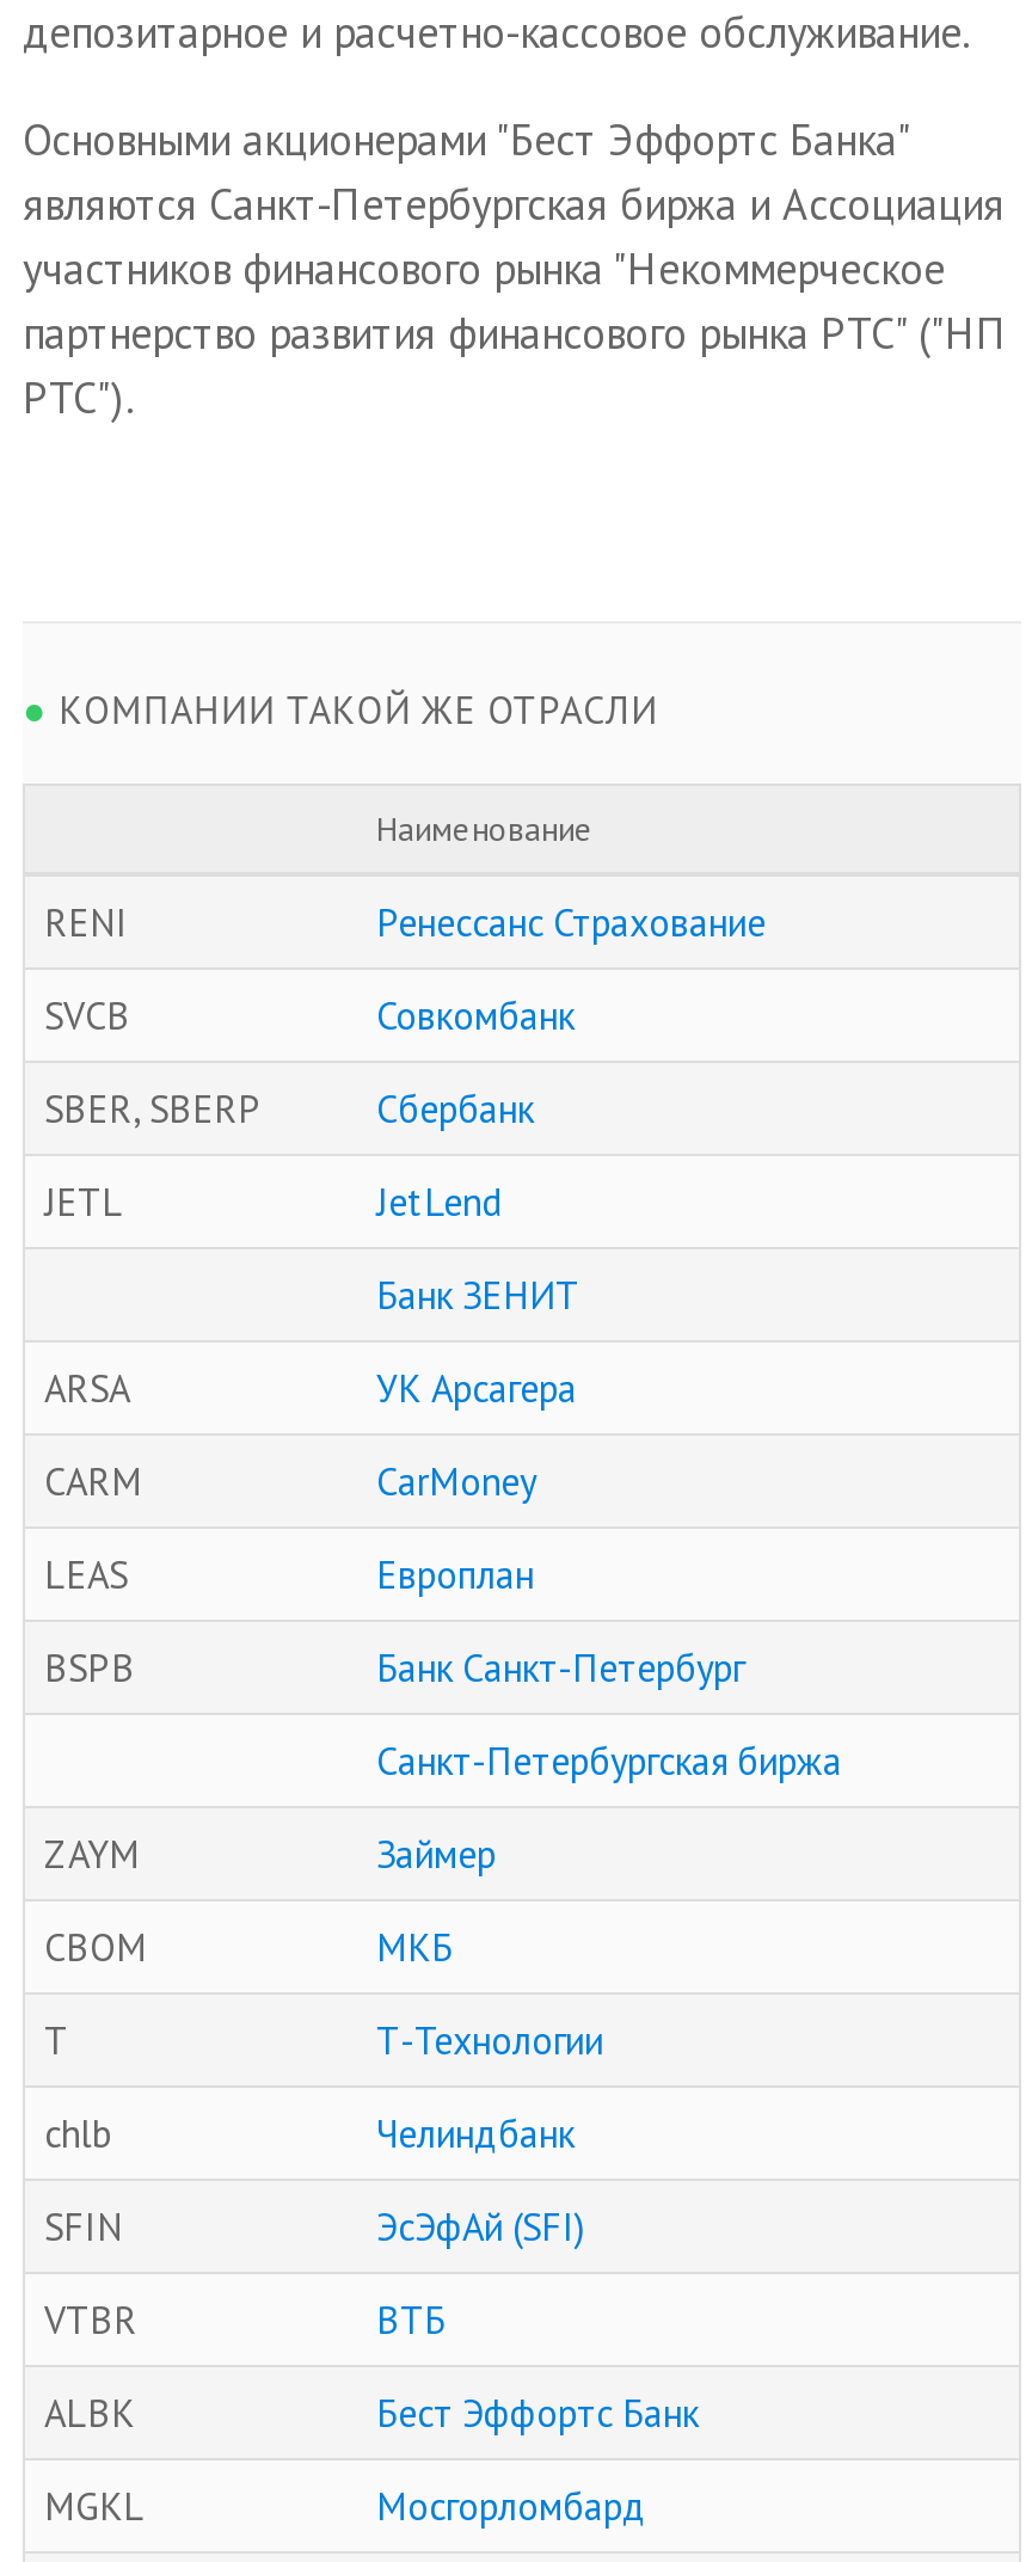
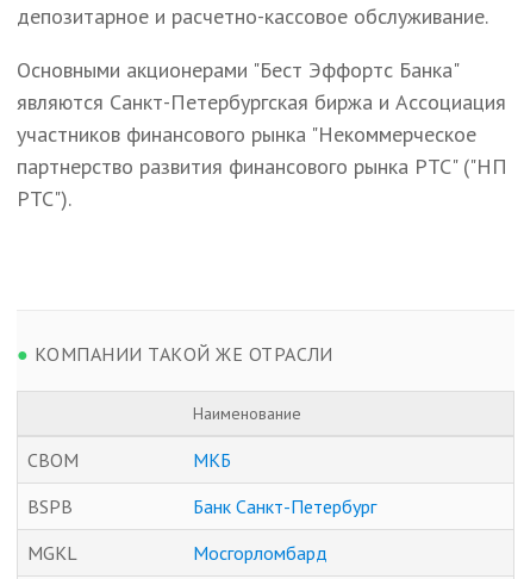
[44,898,842,1878] RENI | Ренессанс Страхование | SVCB | Совкомбанк | SBER, SBERP | Сбербанк | JETL | JetLend | Банк ЗЕНИТ | ARSA | УК Арсагера | CARM | CarMoney | LEAS | Европлан | Санкт-Петербургская биржа | ZAYM | Займер -> none
moved [44,1644,744,1691] -> [27,494,376,518]: BSPB | Банк Санкт-Петербург
[44,2016,699,2437] T | Т-Технологии | chlb | Челиндбанк | SFIN | ЭсЭфАй (SFI) | VTBR | ВТБ | ALBK | Бест Эффортс Банк -> none

